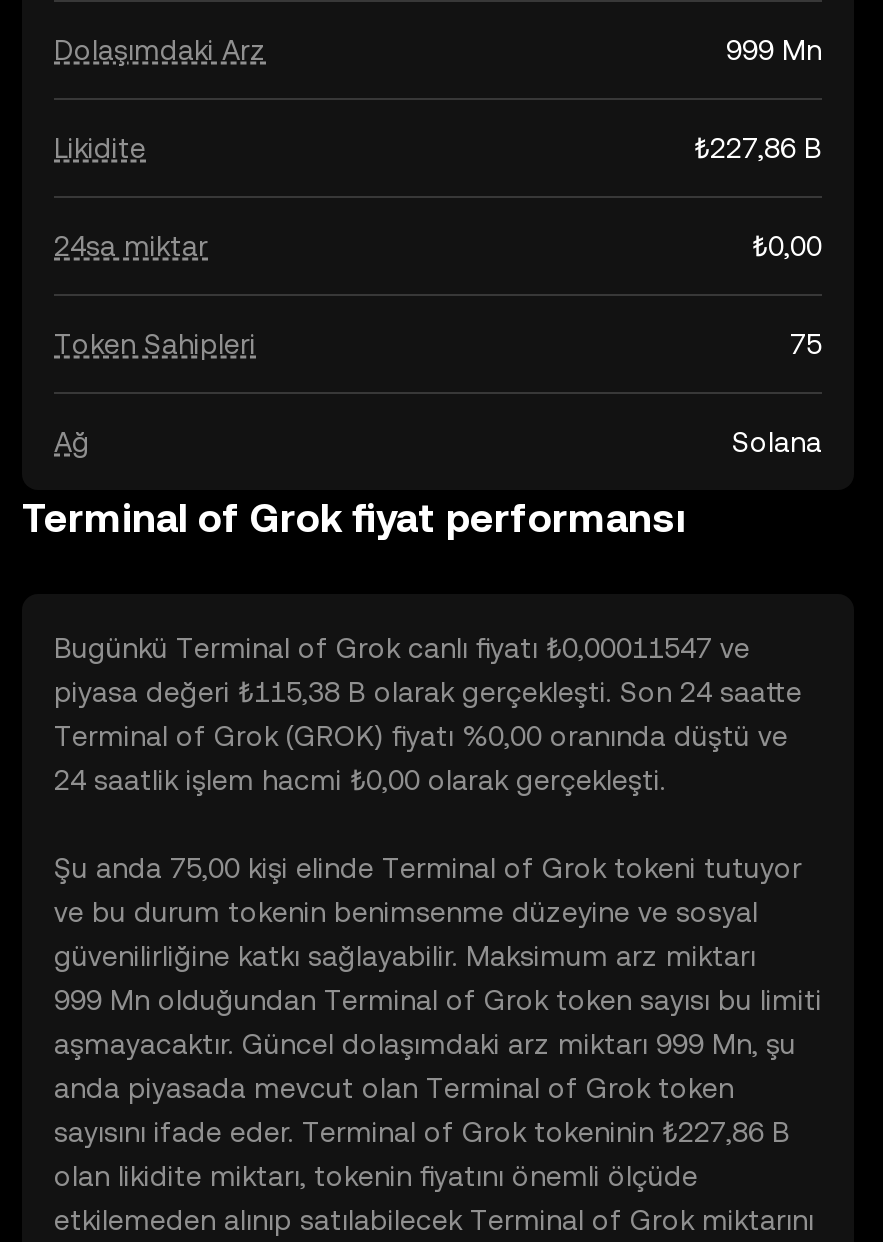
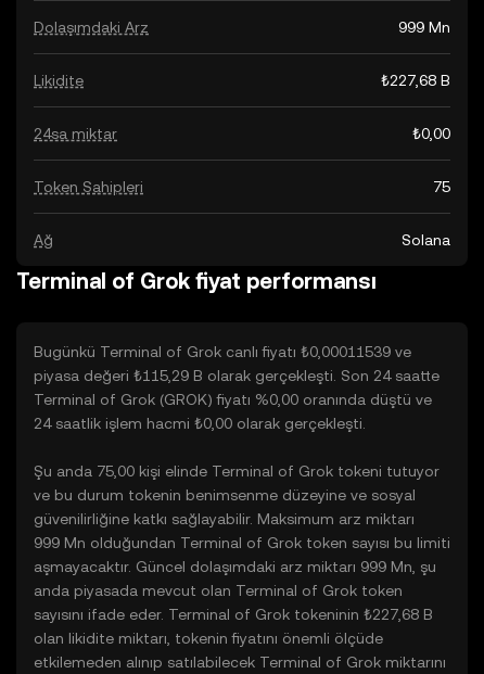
[694,132,822,164] ₺227,86 B -> [381,72,450,89] ₺227,68 B
[54,632,750,664] Bugünkü Terminal of Grok canlı fiyatı ₺0,00011547 ve -> [34,343,411,360] Bugünkü Terminal of Grok canlı fiyatı ₺0,00011539 ve
[54,676,802,708] piyasa değeri ₺115,38 B olarak gerçekleşti. Son 24 saatte -> [34,367,440,384] piyasa değeri ₺115,29 B olarak gerçekleşti. Son 24 saatte
[54,1116,790,1148] sayısını ifade eder. Terminal of Grok tokeninin ₺227,86 B -> [34,606,433,623] sayısını ifade eder. Terminal of Grok tokeninin ₺227,68 B

